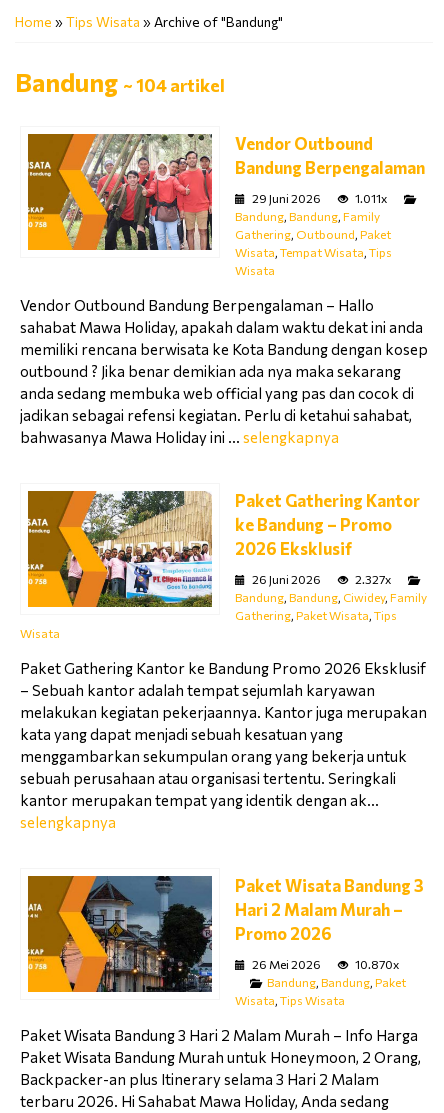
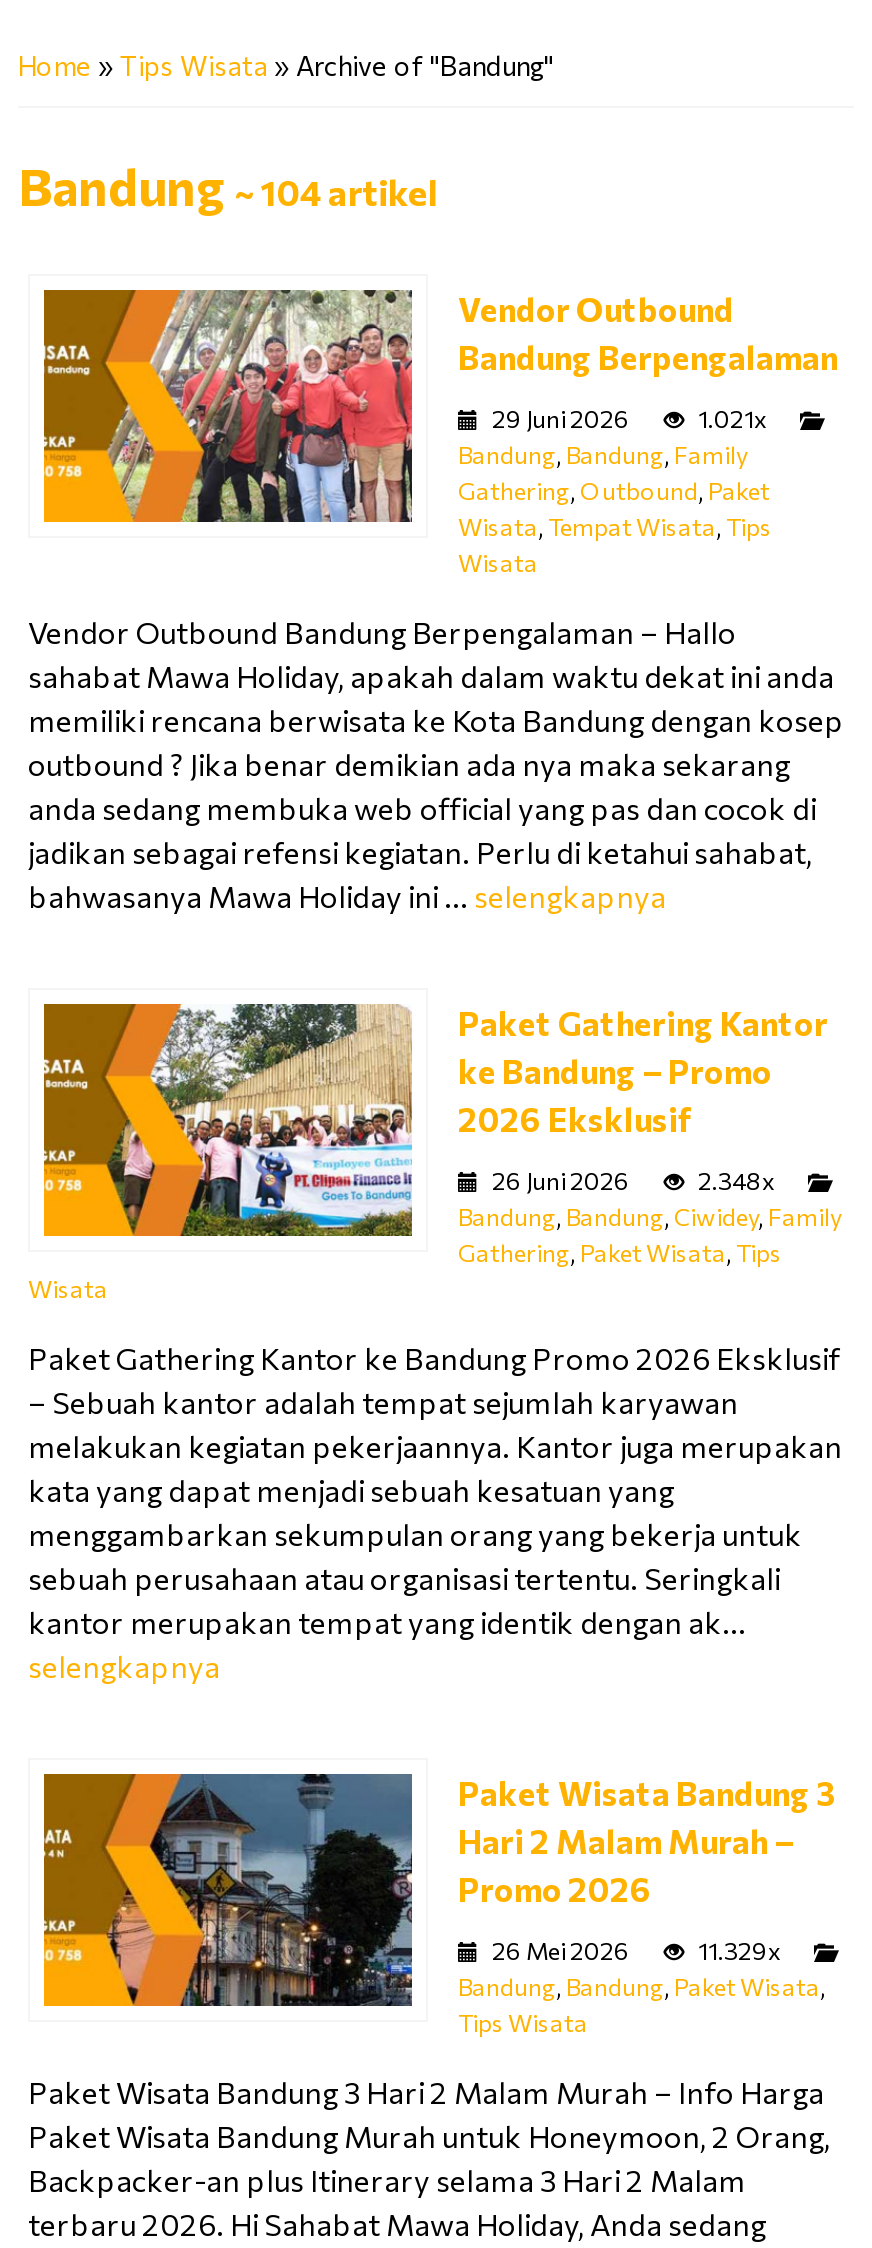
[353,191,389,205] 1.011x -> [694,404,770,432] 1.021x
[353,572,393,586] 2.327x -> [694,1166,778,1194] 2.348x
[235,957,406,1007] 10.870x | Bandung, Bandung, Paket | Wisata, Tips Wisata -> [458,1936,826,2036] 11.329x | Bandung, Bandung, Paket Wisata, | Tips Wisata

